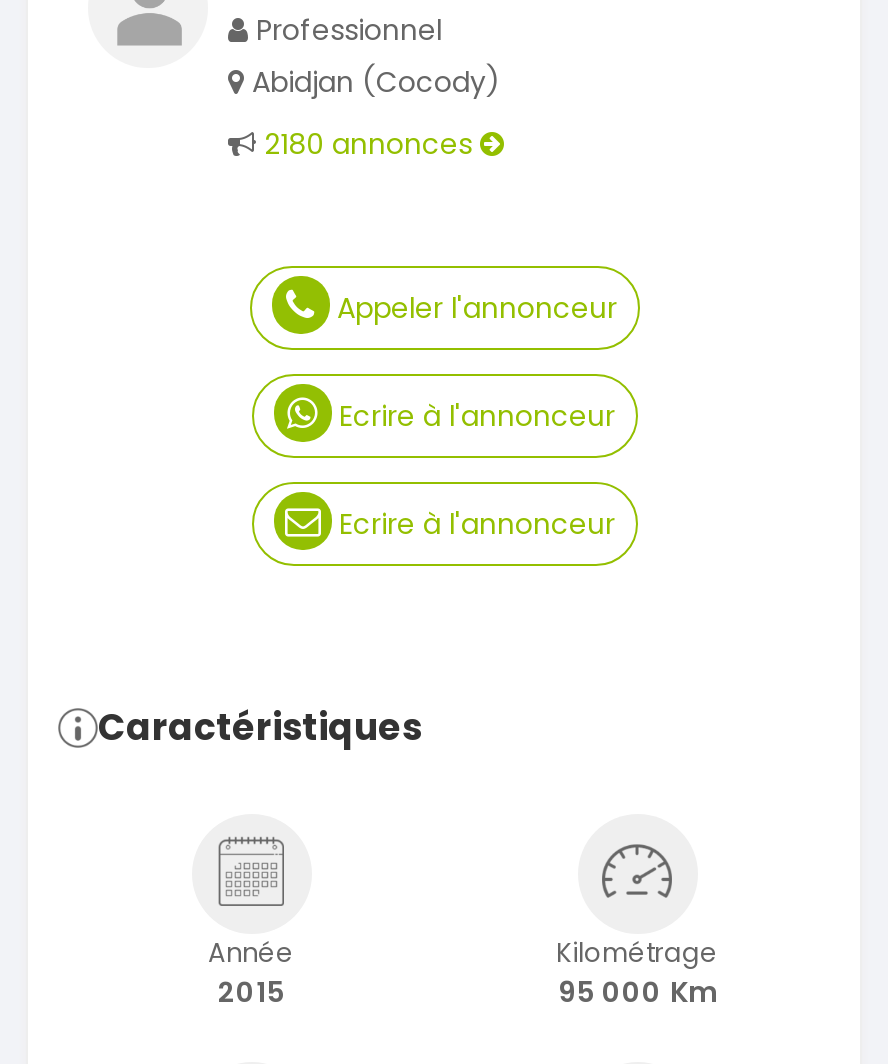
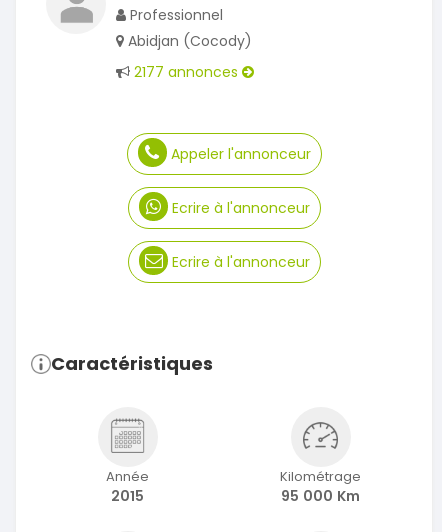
[264,123,480,163] 2180 annonces -> [134,61,242,81] 2177 annonces

